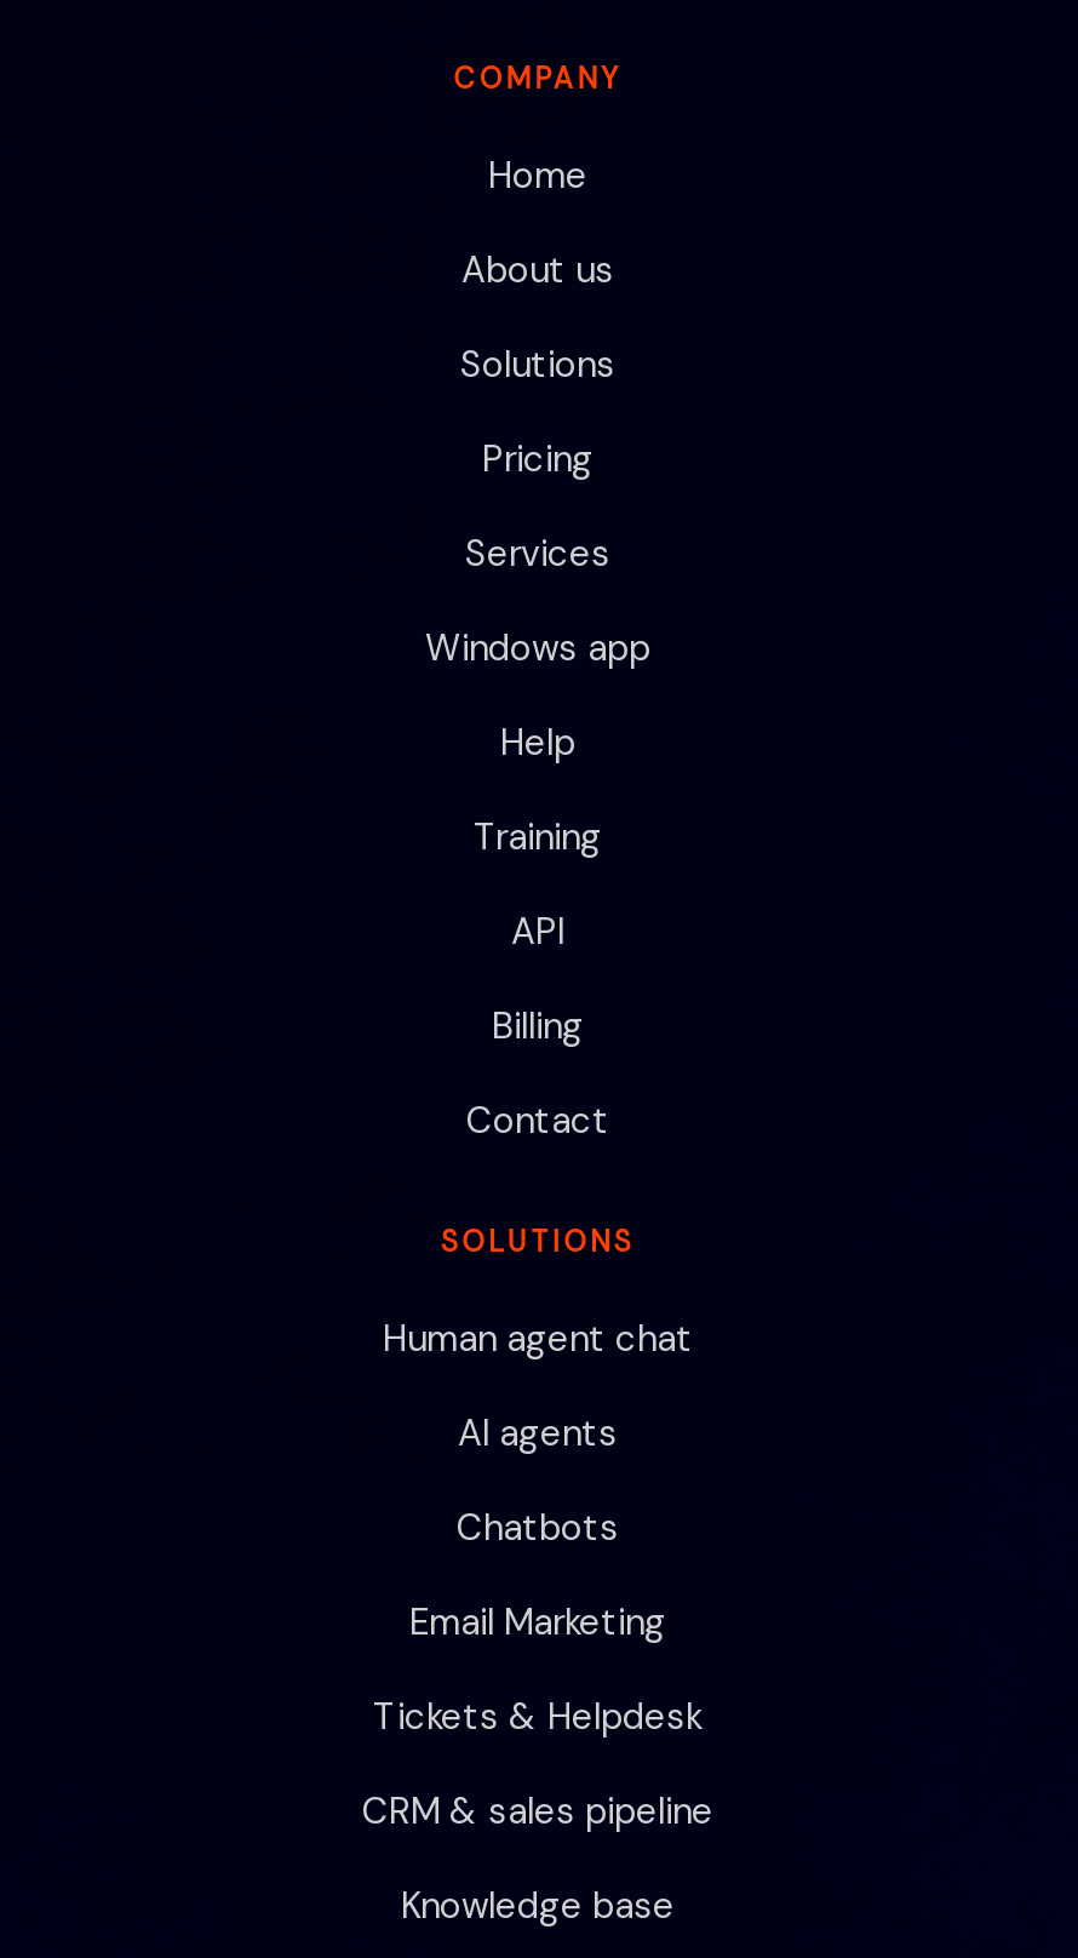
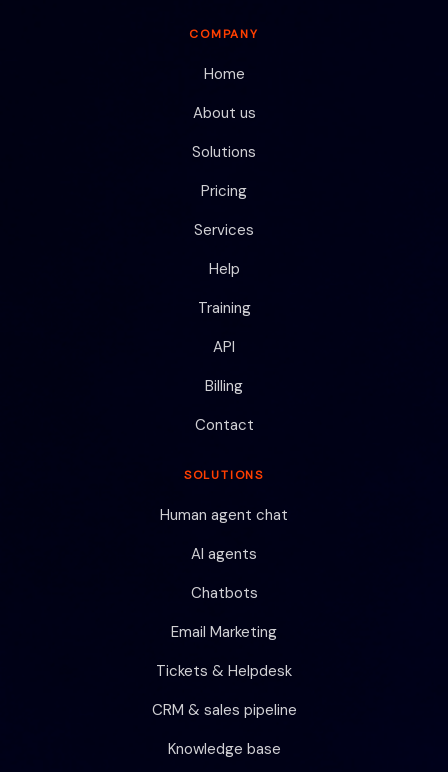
[425,624,650,672] Windows app -> none

